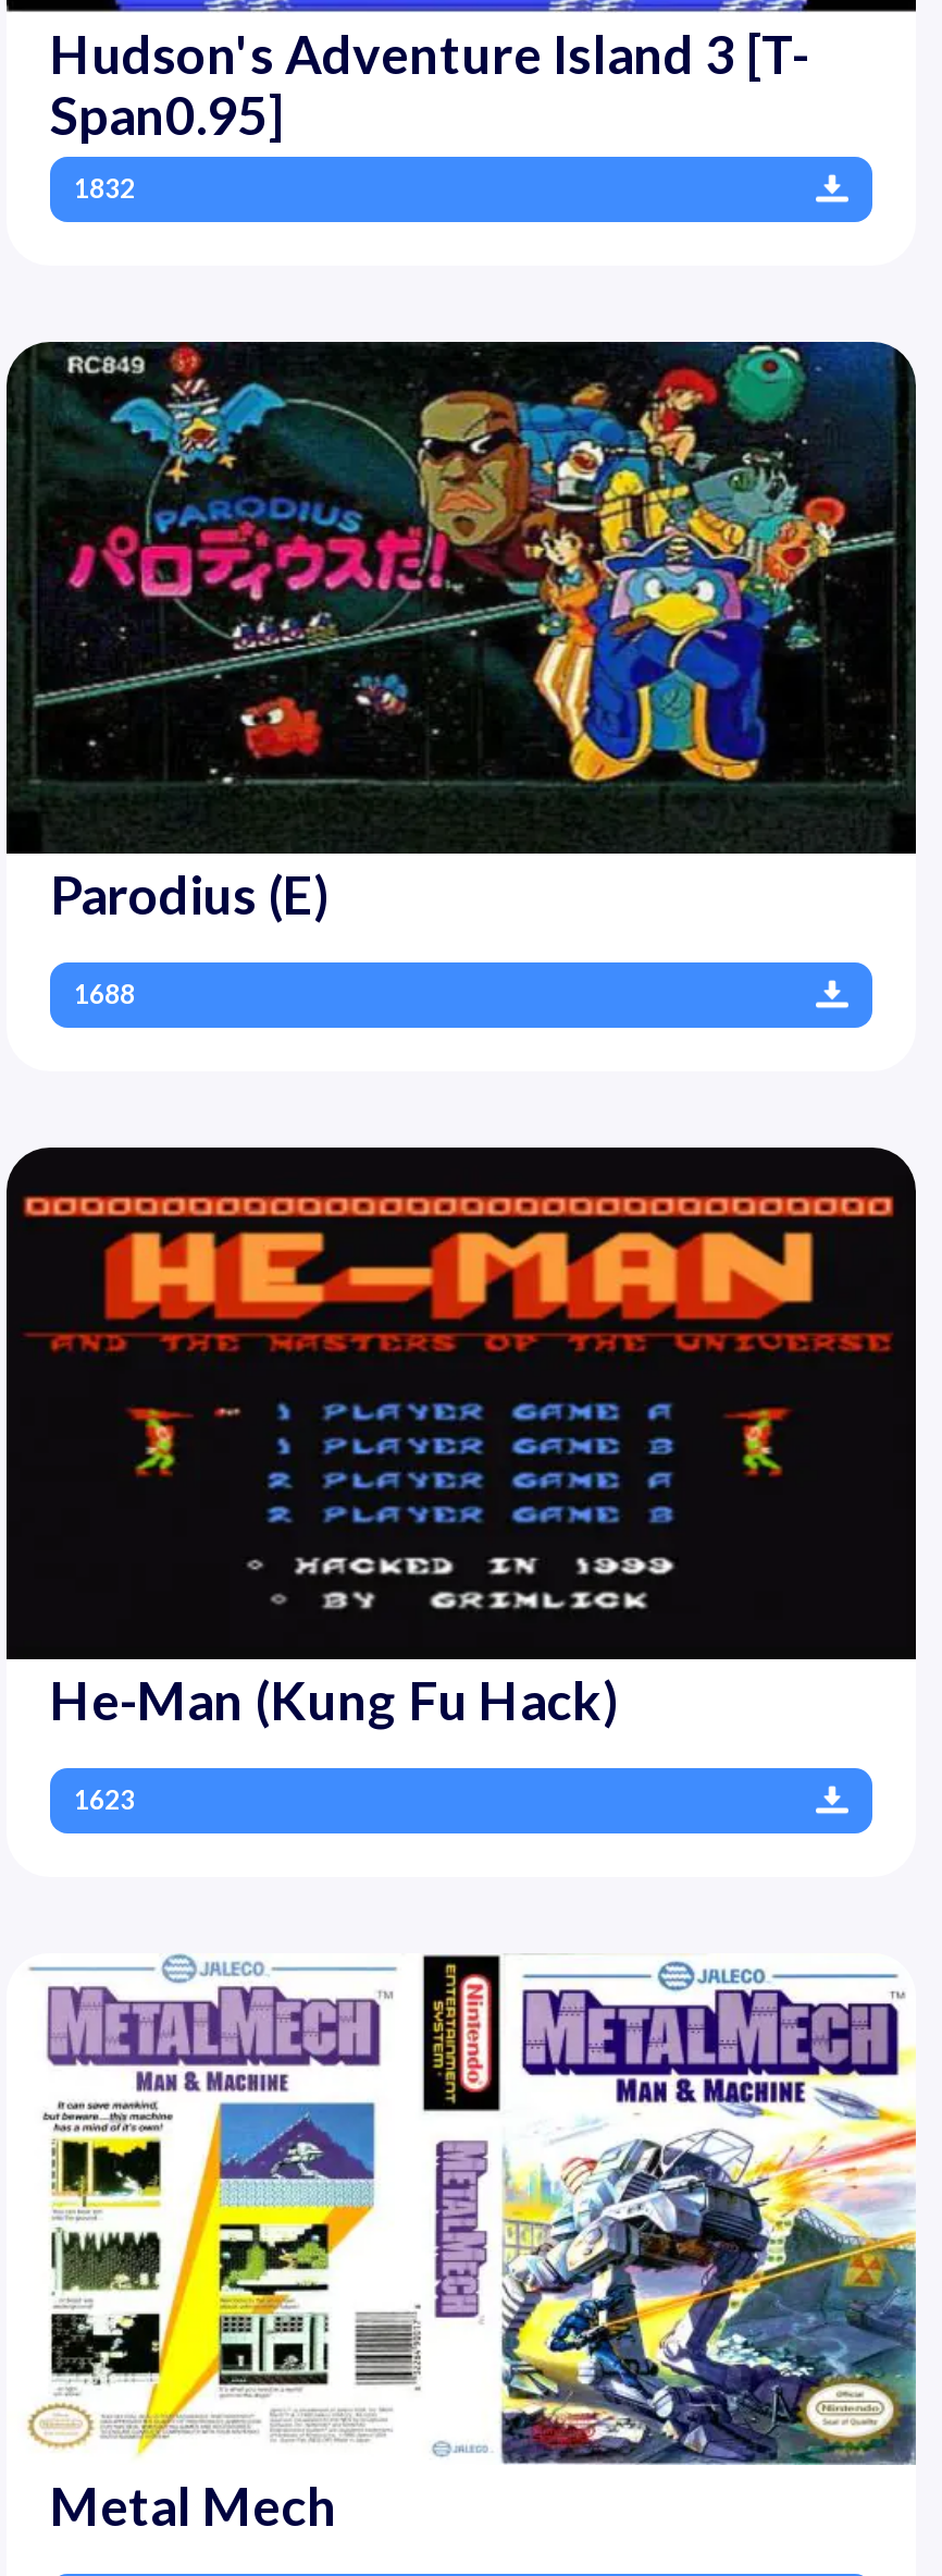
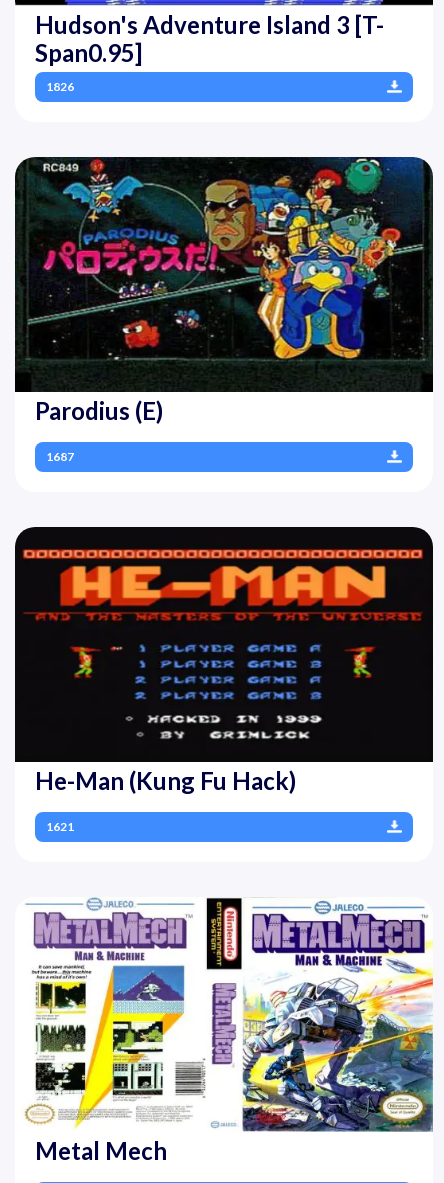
[74,172,135,204] 1832 -> [46,79,74,94] 1826
[74,977,135,1010] 1688 -> [46,449,74,464] 1687
[74,1783,135,1815] 1623 -> [46,819,74,834] 1621

